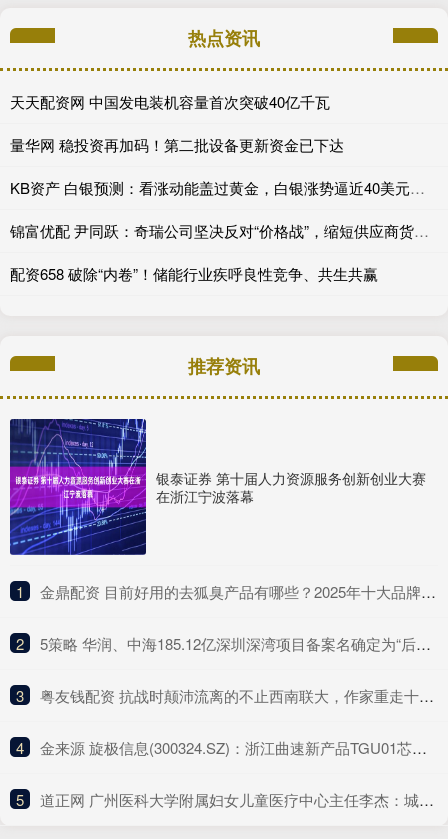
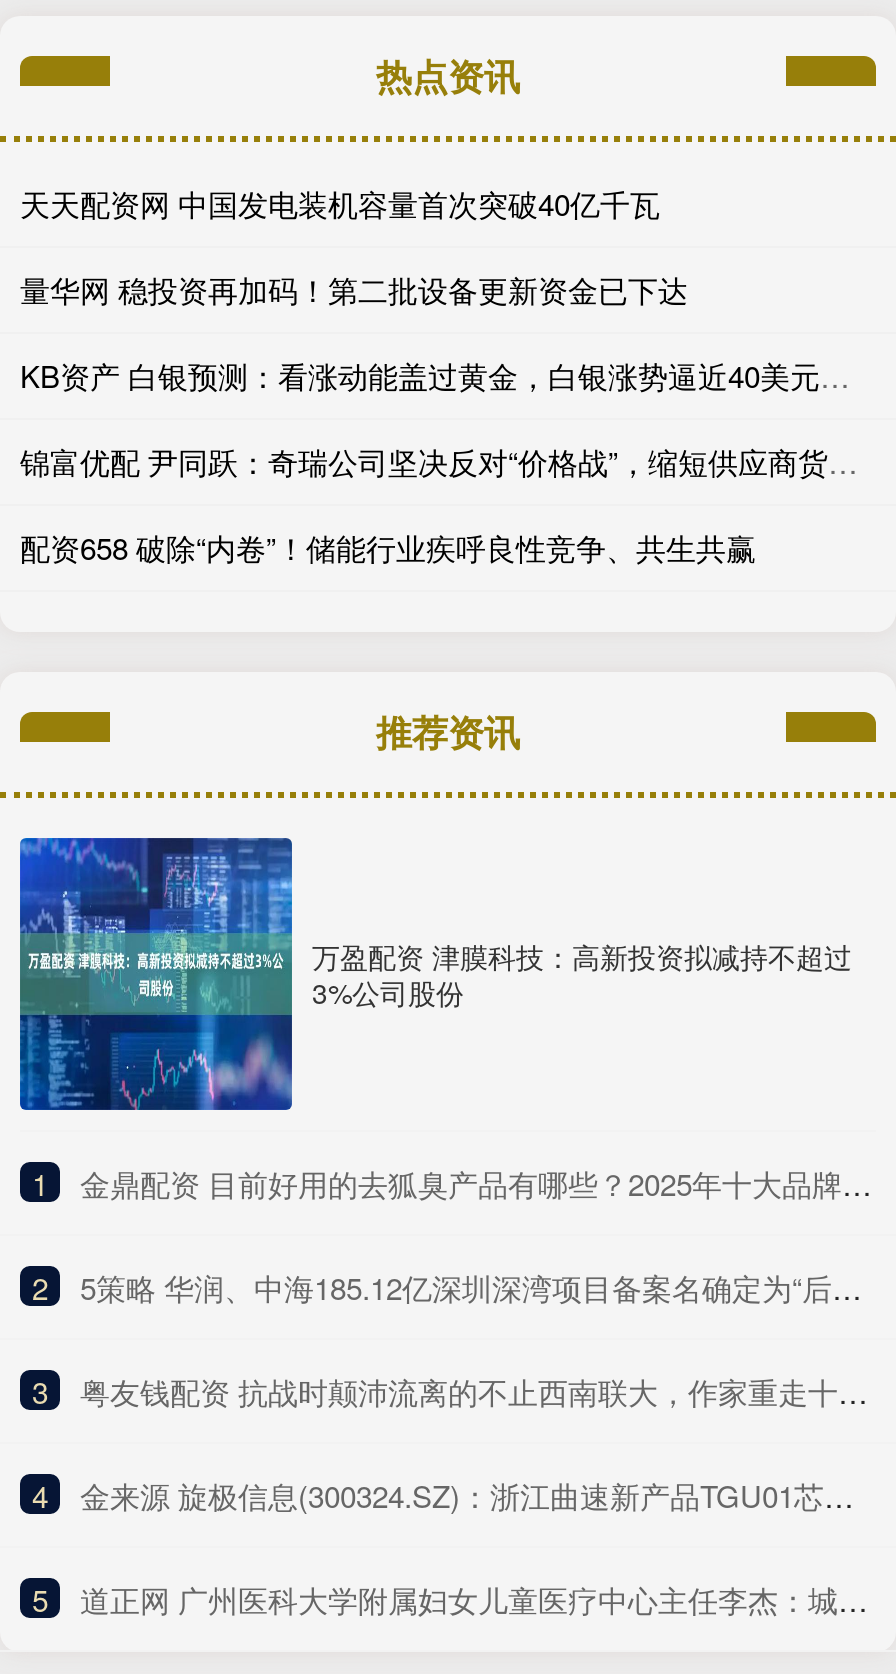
[9,418,426,555] [image] | 银泰证券 第十届人力资源服务创新创业大赛 | 在浙江宁波落幕 -> [18,836,852,1110] [image] | 万盈配资 津膜科技：高新投资拟减持不超过 | 3%公司股份

